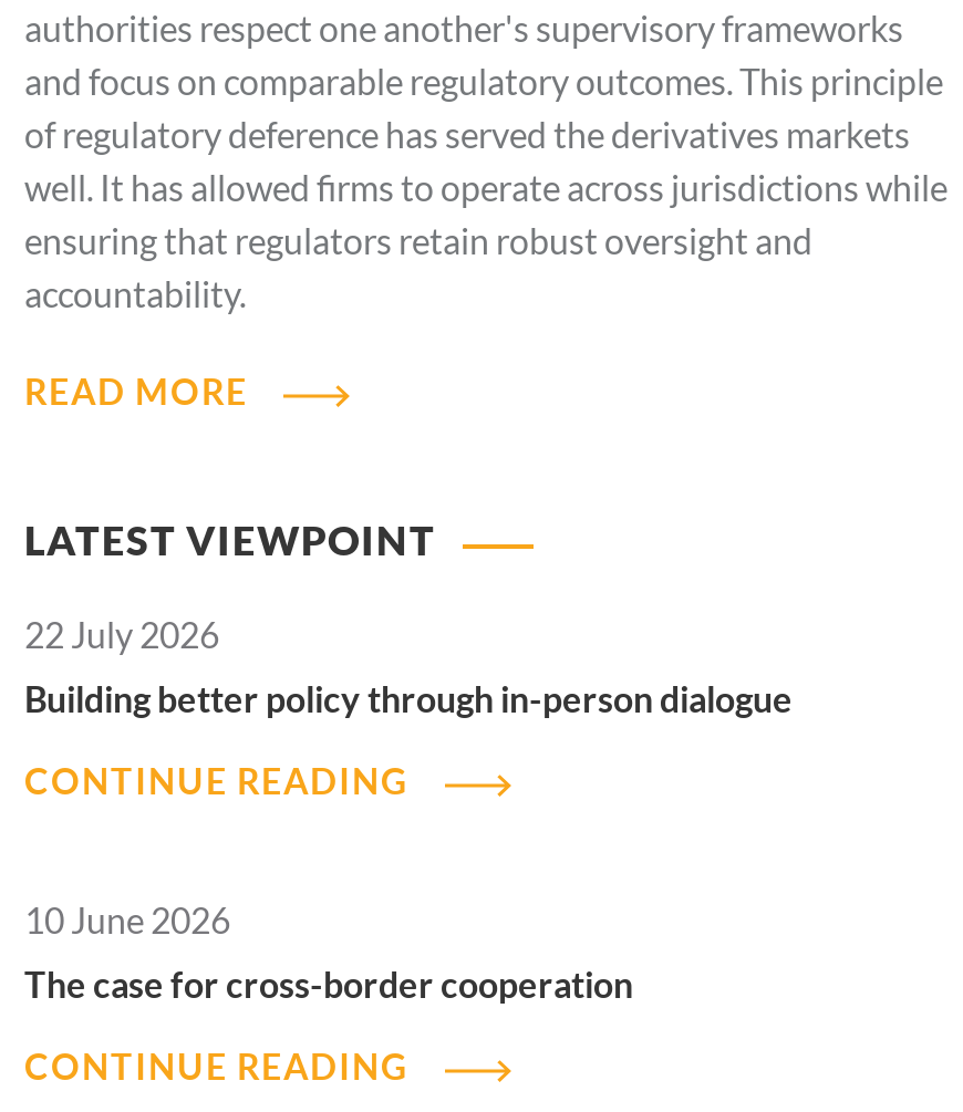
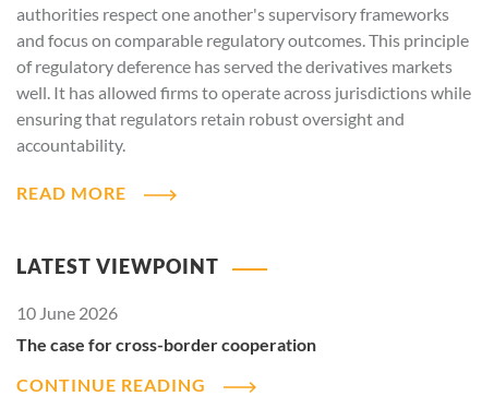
[24,613,793,801] 22 July 2026 | Building better policy through in-person dialogue | CONTINUE READING -> none

